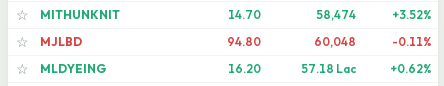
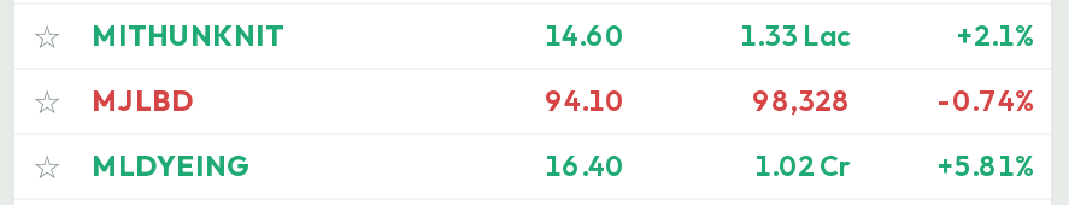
[228,7,432,22] 14.70 | 58,474 | +3.52% -> [545,18,1036,54] 14.60 | 1.33 Lac | +2.1%
[227,34,261,49] 94.80 -> [545,83,624,119] 94.10
[314,34,356,49] 60,048 -> [752,83,851,119] 98,328
[392,34,432,49] -0.11% -> [938,83,1036,119] -0.74%
[228,61,432,76] 16.20 | 57.18 Lac | +0.62% -> [545,148,1036,184] 16.40 | 1.02 Cr | +5.81%

